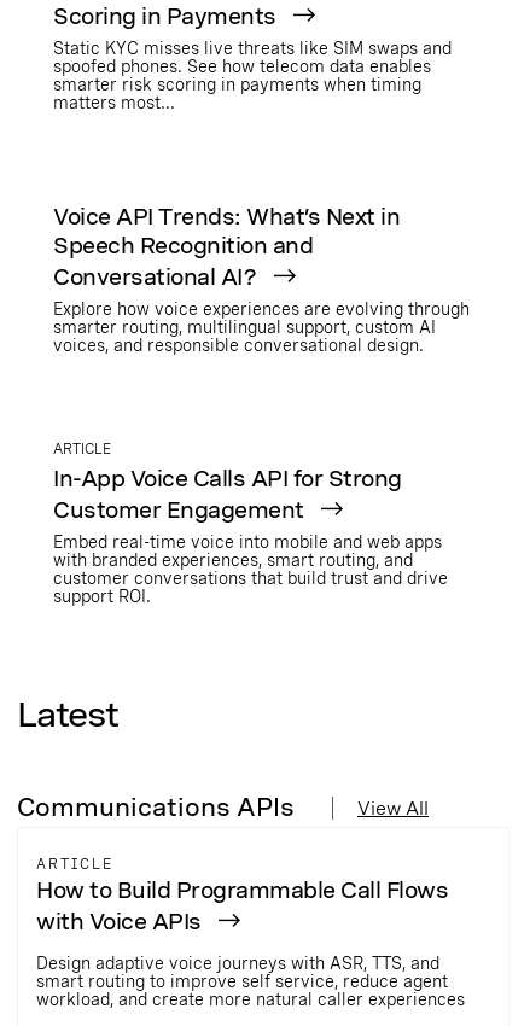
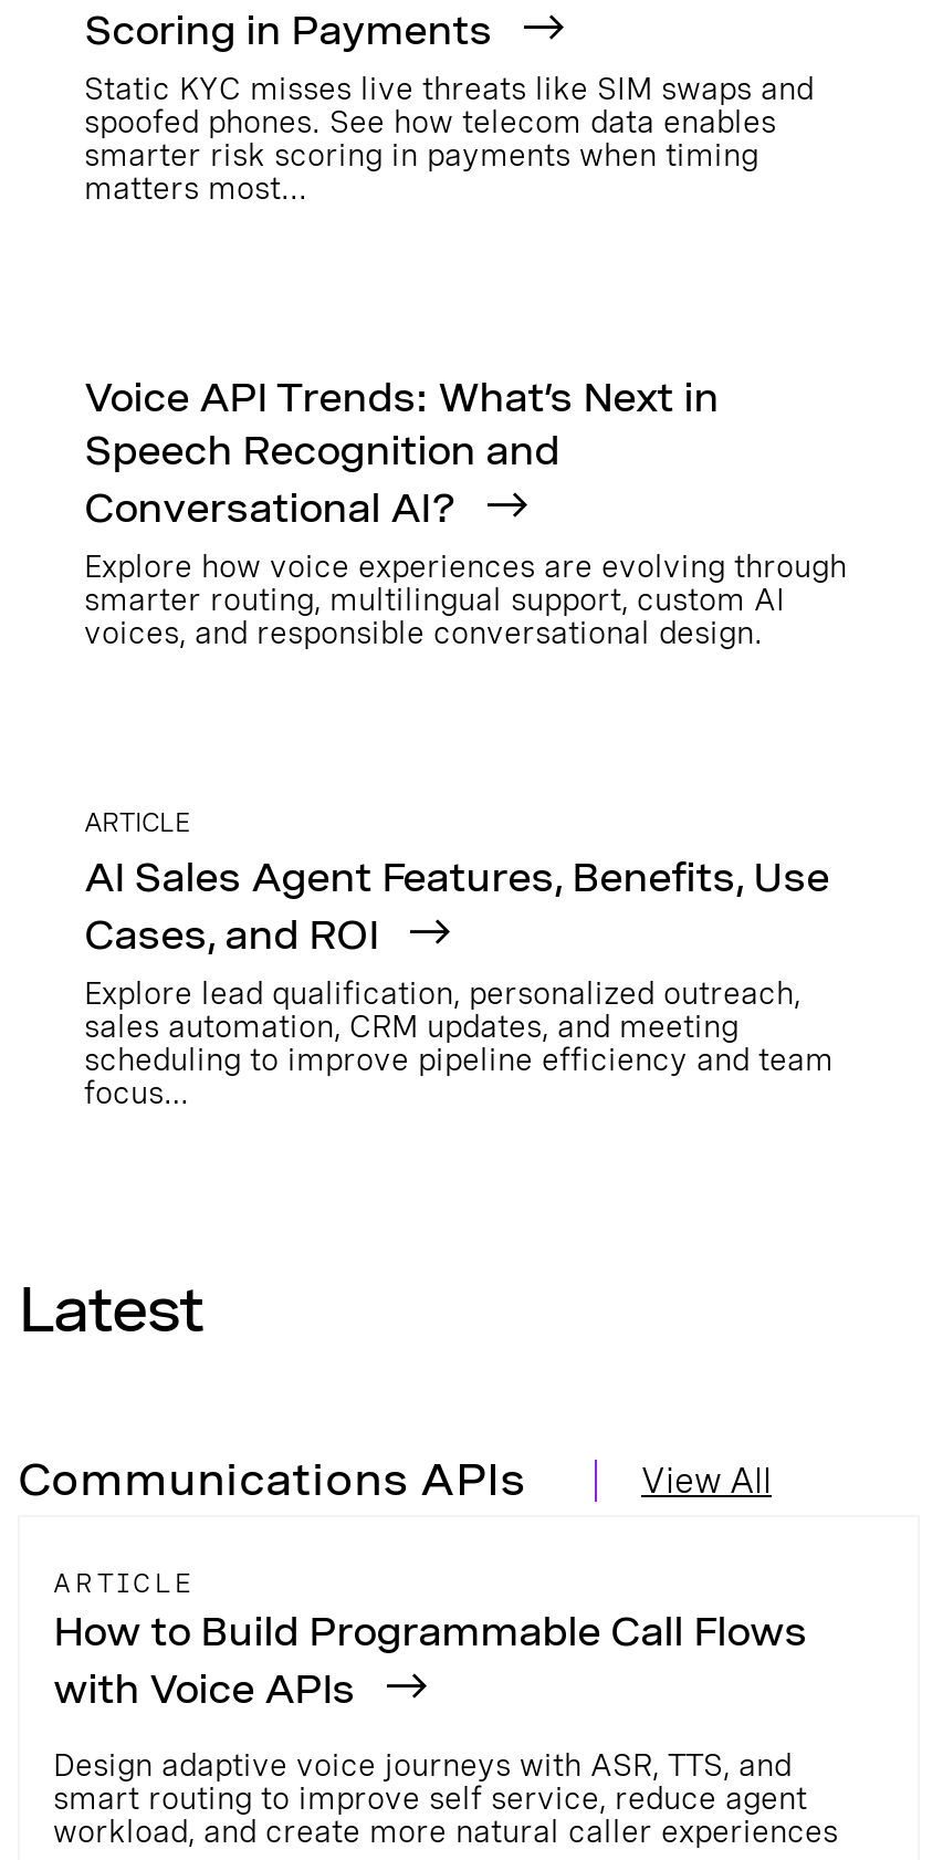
[53,466,448,606] In-App Voice Calls API for Strong | Customer Engagement | Embed real-time voice into mobile and web apps | with branded experiences, smart routing, and | customer conversations that build trust and drive | support ROI. -> [84,854,834,1110] AI Sales Agent Features, Benefits, Use | Cases, and ROI | Explore lead qualification, personalized outreach, | sales automation, CRM updates, and meeting | scheduling to improve pipeline efficiency and team | focus…

